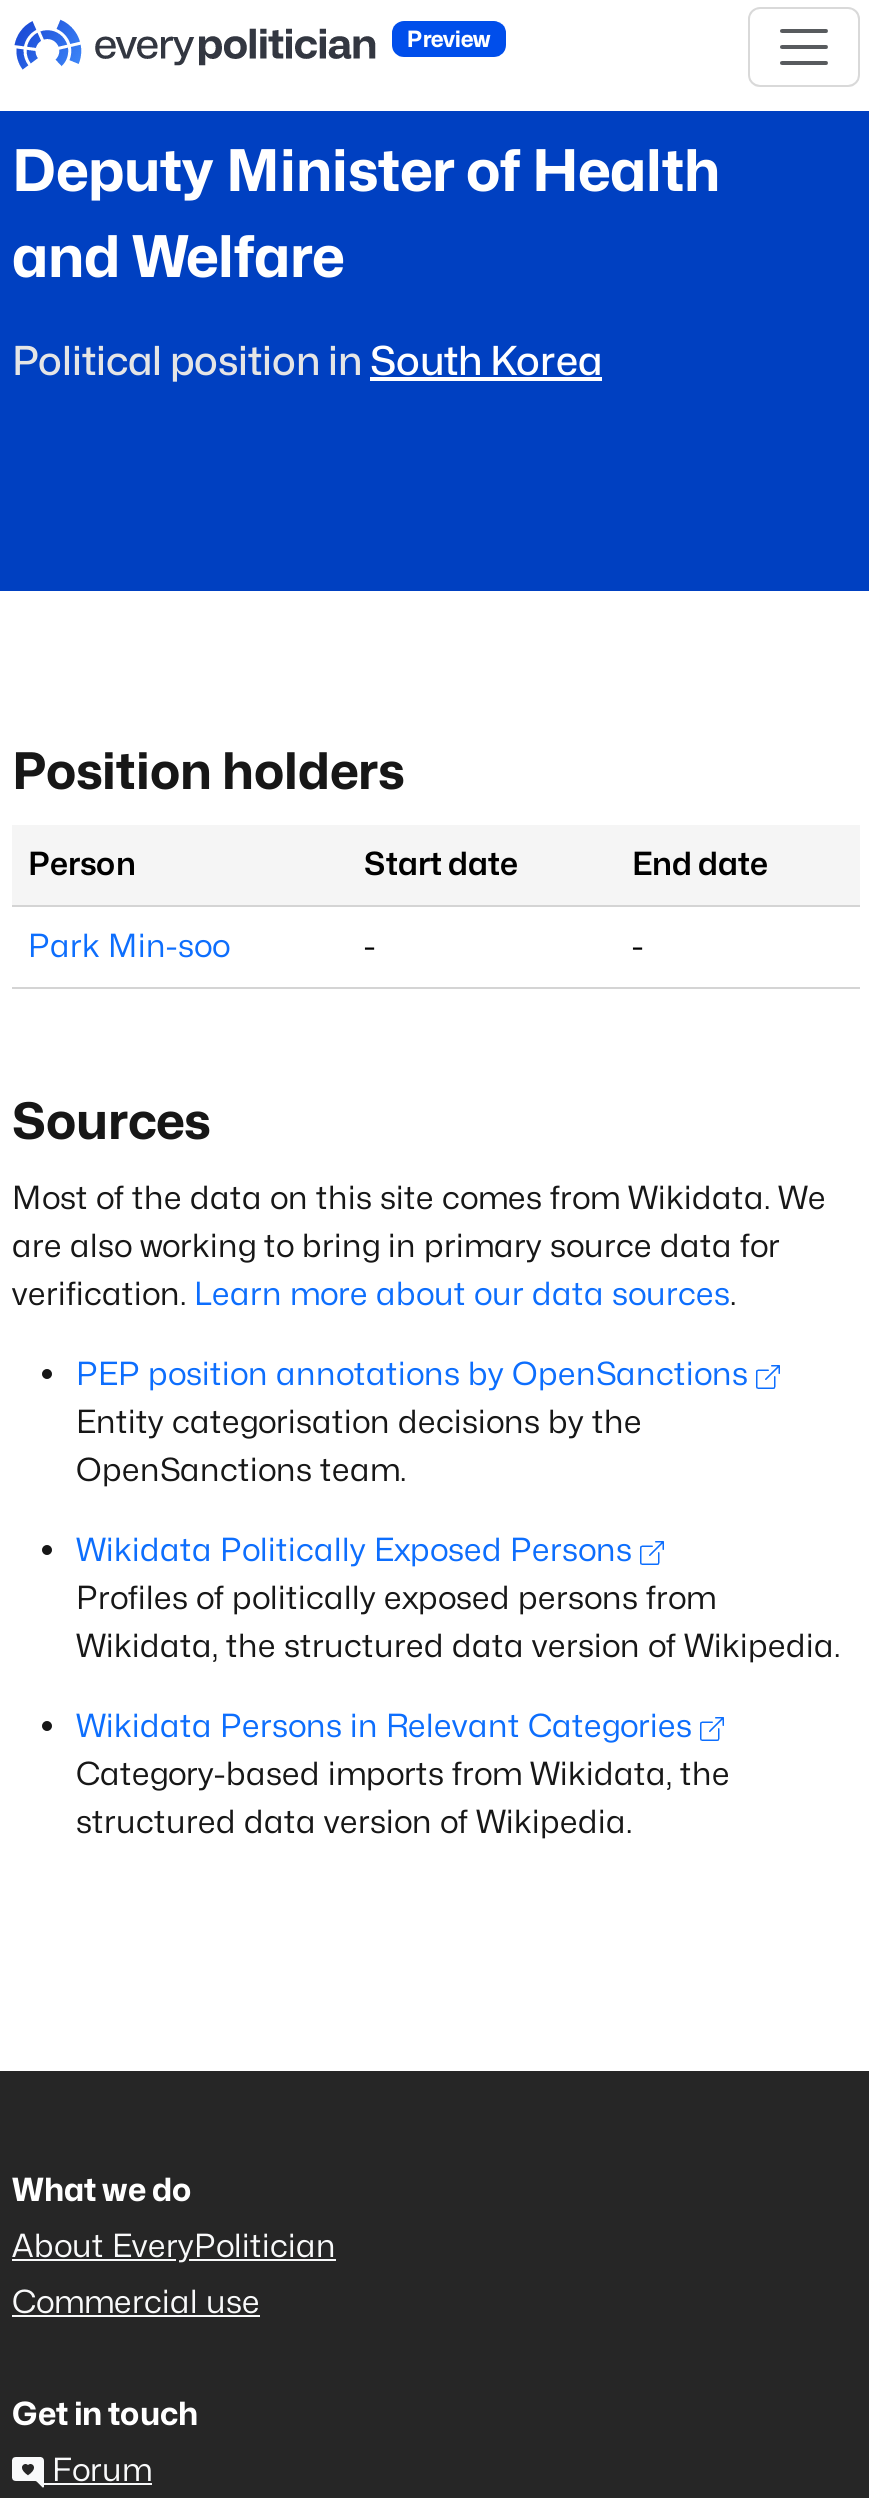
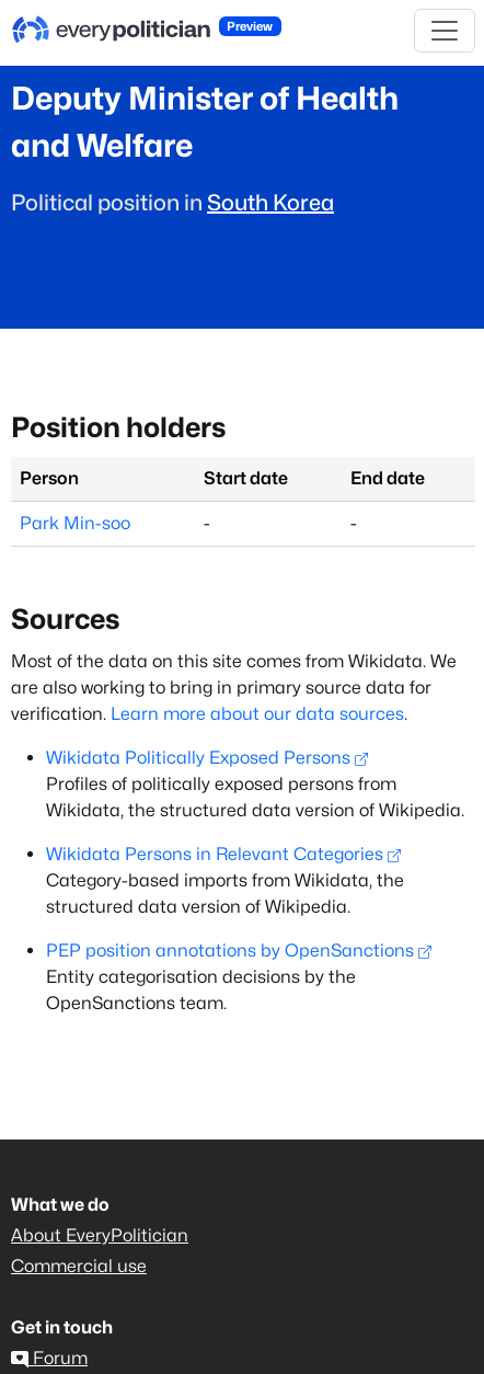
moved [76,1355,748,1489] -> [46,940,414,1014]: PEP position annotations by OpenSanctions | Entity categorisation decisions by the | OpenSanctions team.
moved [76,1531,840,1841] -> [46,747,464,917]: Wikidata Politically Exposed Persons | Profiles of politically exposed persons from | Wikidata, the structured data version of Wikipedia. | Wikidata Persons in Relevant Categories | Category-based imports from Wikidata, the | structured data version of Wikipedia.

